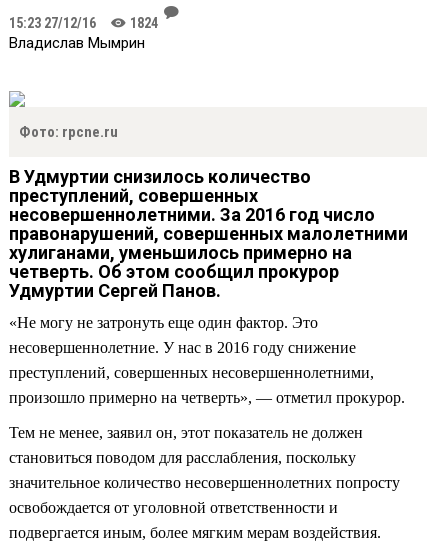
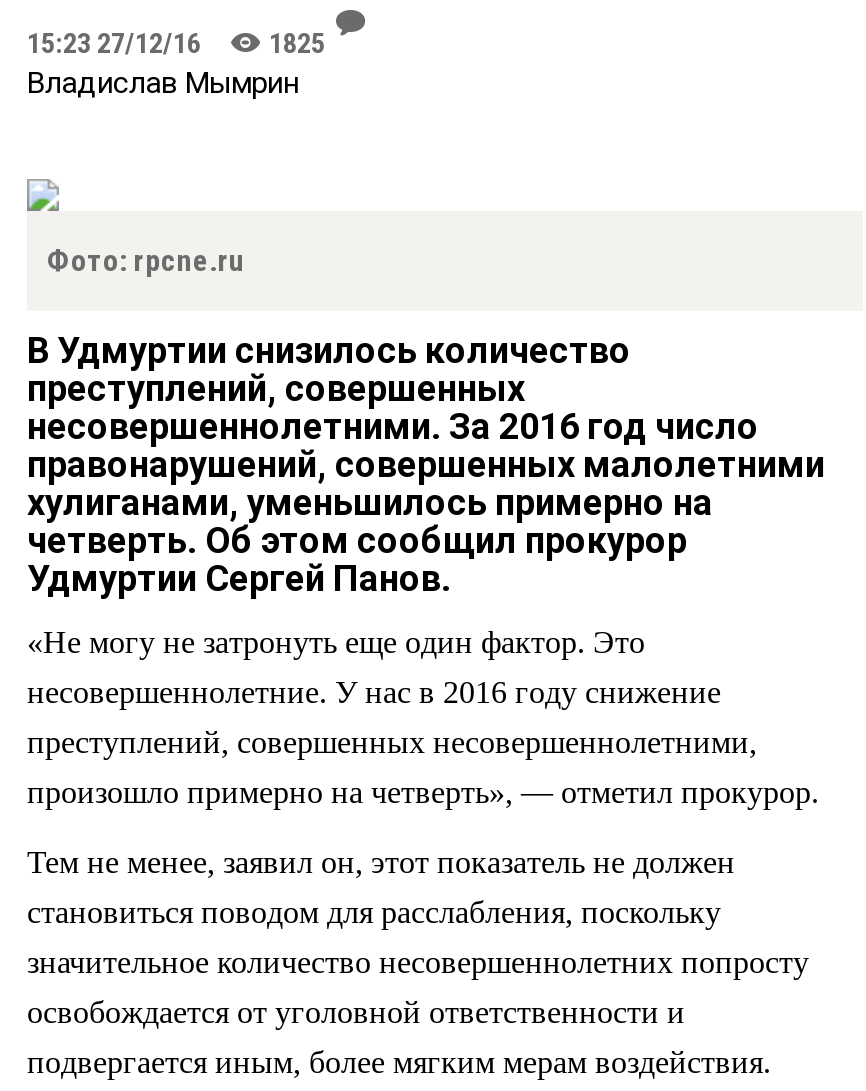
[9,15,158,31] 15:23 27/12/16 K 1824 -> [27,27,325,59] 15:23 27/12/16 K 1825

